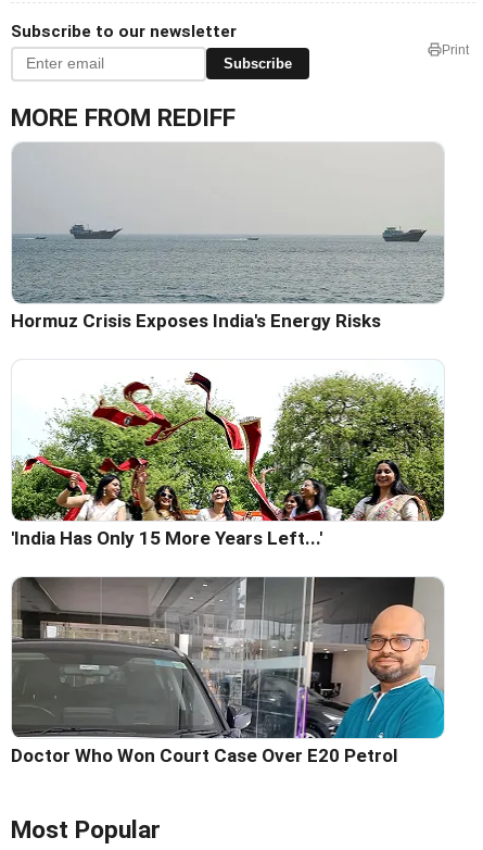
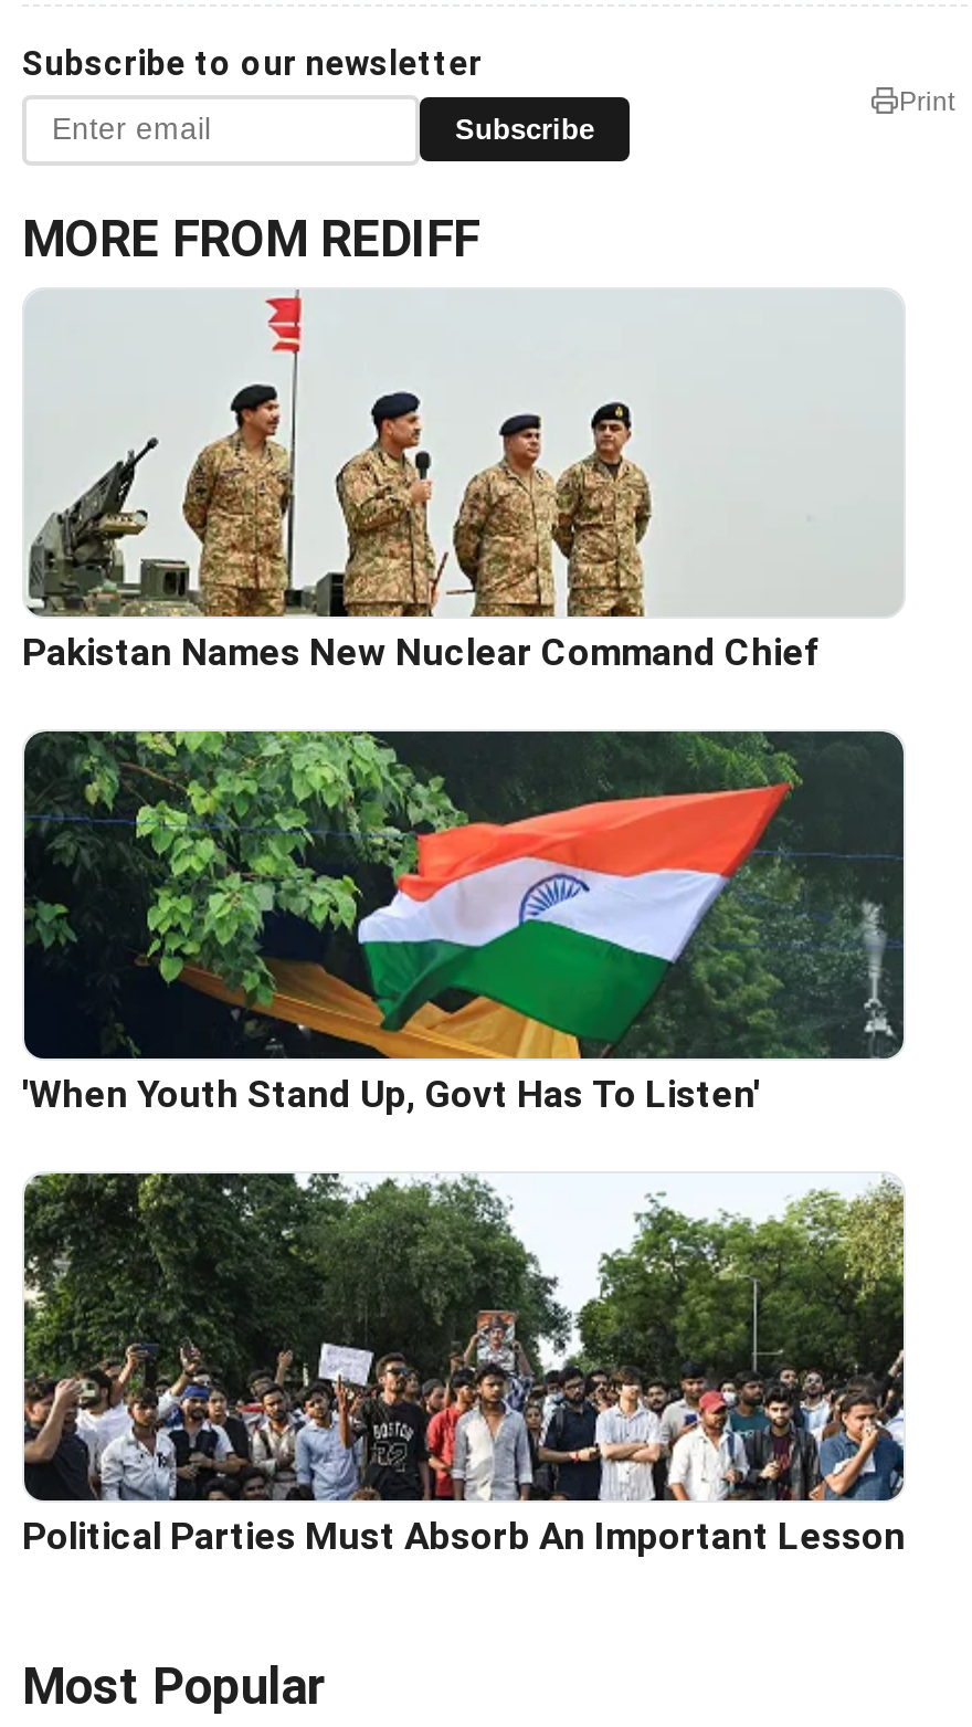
[11,147,444,331] [image] | Hormuz Crisis Exposes India's Energy Risks -> [22,294,901,674] [image] | Pakistan Names New Nuclear Command Chief
[11,360,445,549] [image] | 'India Has Only 15 More Years Left...' -> [22,729,906,1116] [image] | 'When Youth Stand Up, Govt Has To Listen'
[11,576,445,766] [image] | Doctor Who Won Court Case Over E20 Petrol -> [22,1171,906,1558] [image] | Political Parties Must Absorb An Important Lesson

